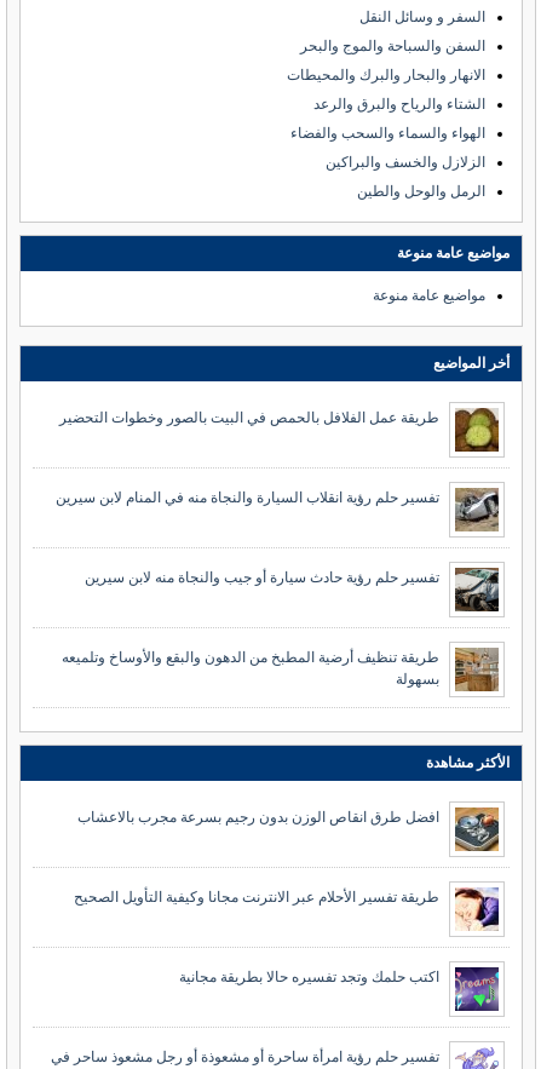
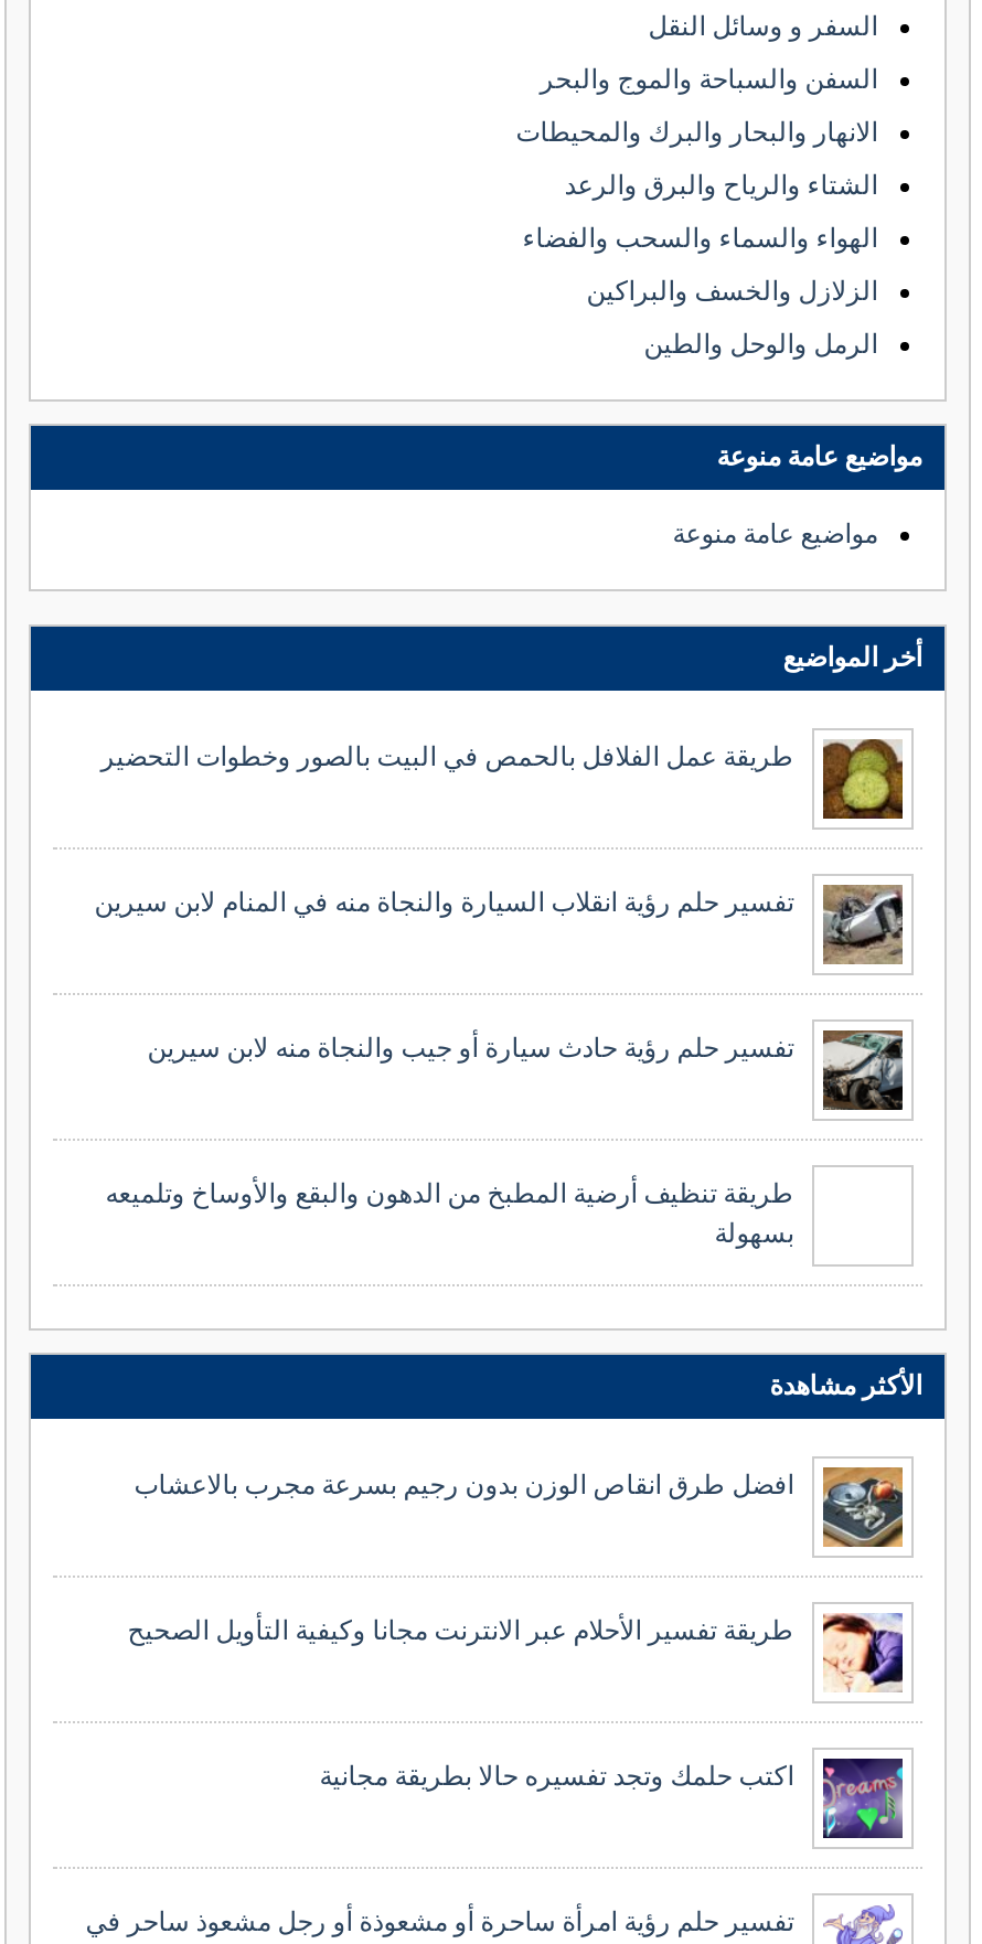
[454,646,500,692] [image] -> none

